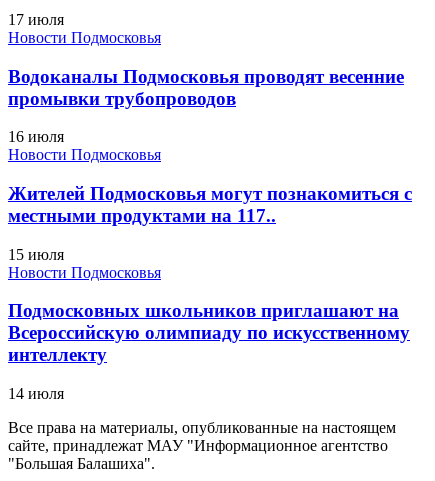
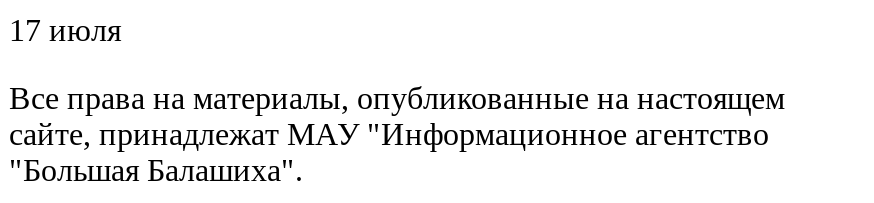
[8,29,412,402] Новости Подмосковья | Водоканалы Подмосковья проводят весенние | промывки трубопроводов | 16 июля | Новости Подмосковья | Жителей Подмосковья могут познакомиться с | местными продуктами на 117.. | 15 июля | Новости Подмосковья | Подмосковных школьников приглашают на | Всероссийскую олимпиаду по искусственному | интеллекту | 14 июля -> none

